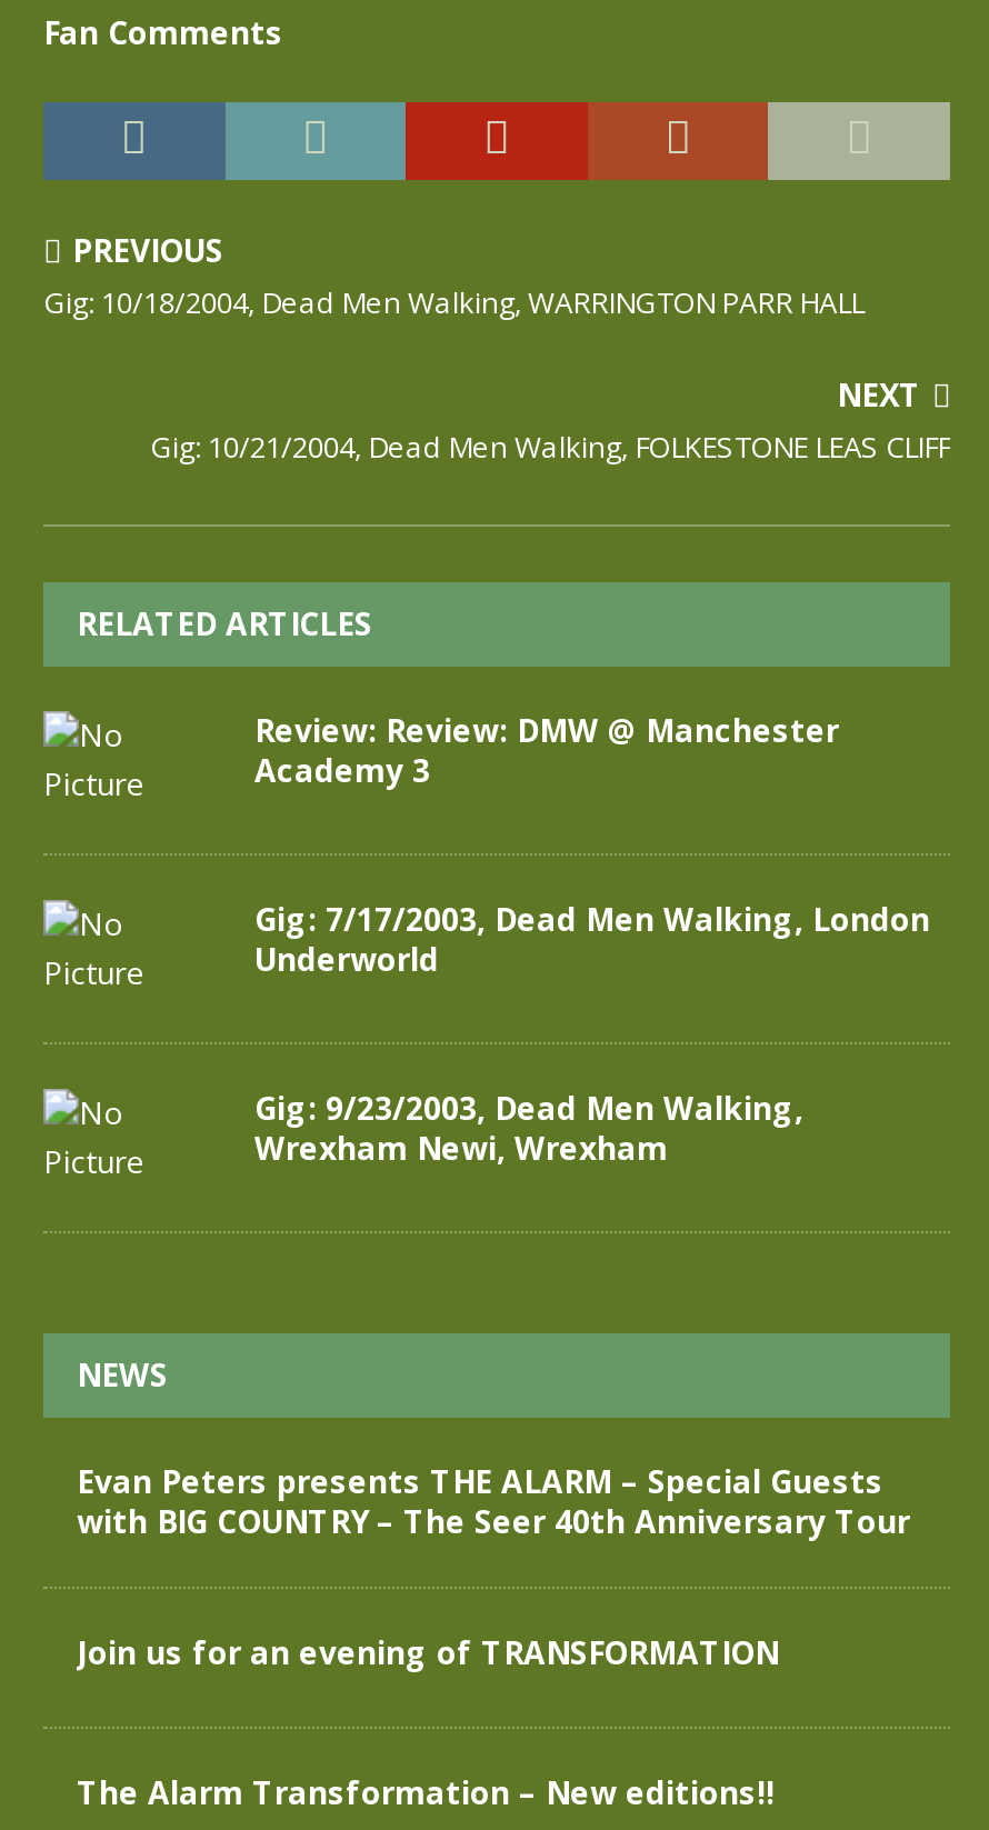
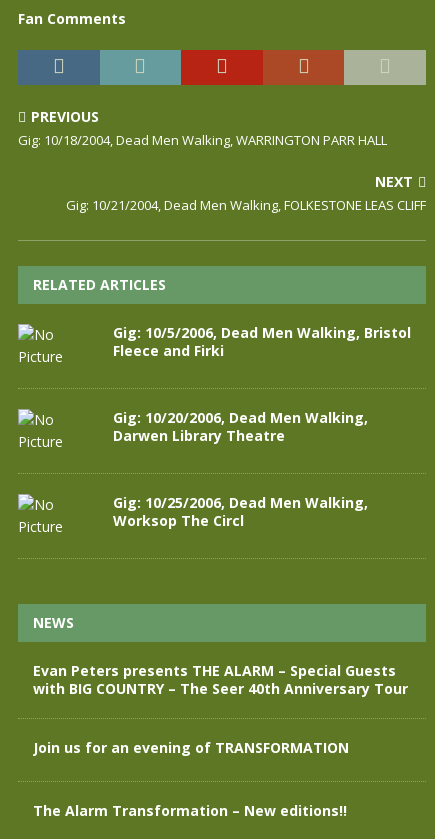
[254,709,839,791] Review: Review: DMW @ Manchester | Academy 3 -> [113,323,411,360] Gig: 10/5/2006, Dead Men Walking, Bristol | Fleece and Firki
[254,898,930,980] Gig: 7/17/2003, Dead Men Walking, London | Underworld -> [113,408,368,445] Gig: 10/20/2006, Dead Men Walking, | Darwen Library Theatre
[254,1087,803,1169] Gig: 9/23/2003, Dead Men Walking, | Wrexham Newi, Wrexham -> [113,493,368,530] Gig: 10/25/2006, Dead Men Walking, | Worksop The Circl

